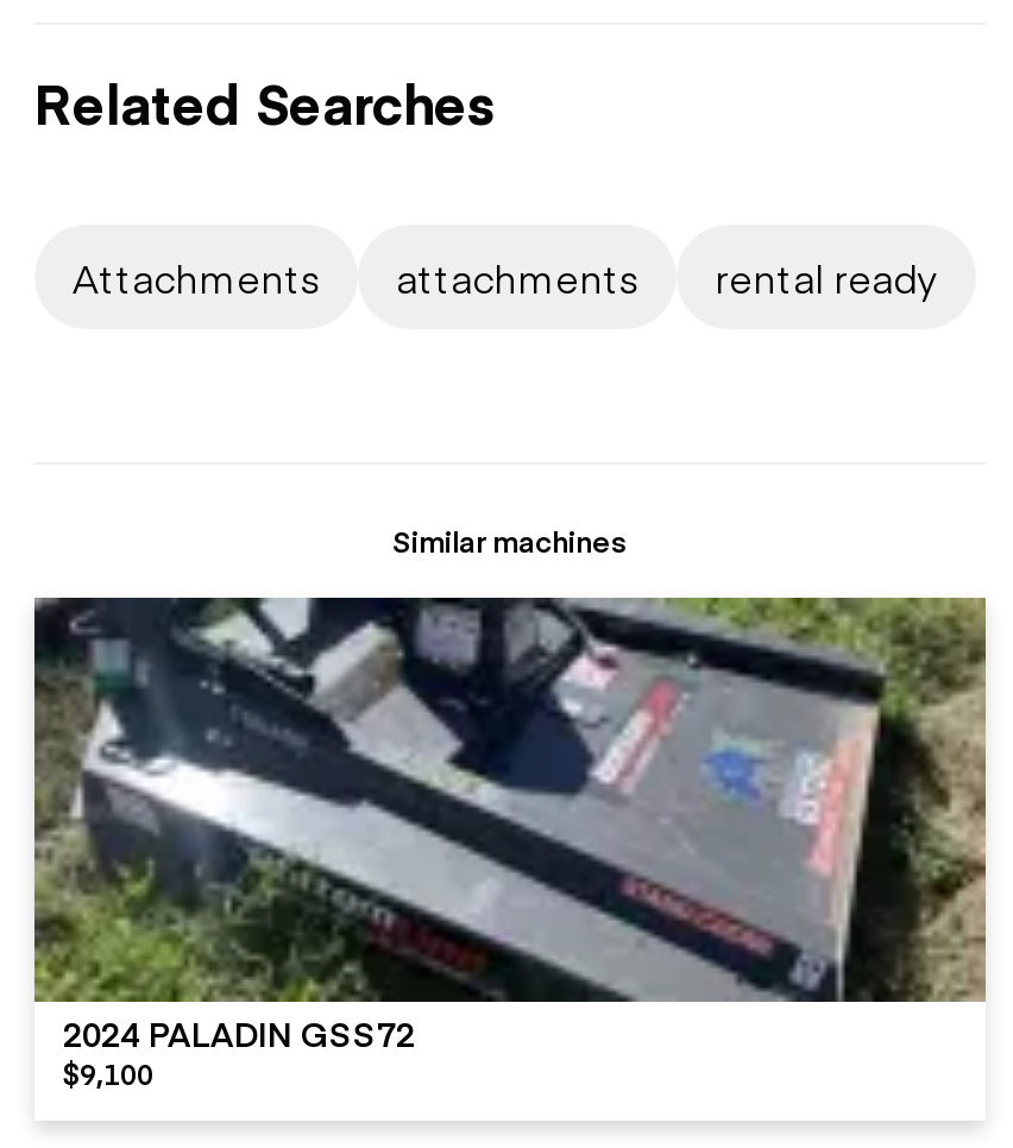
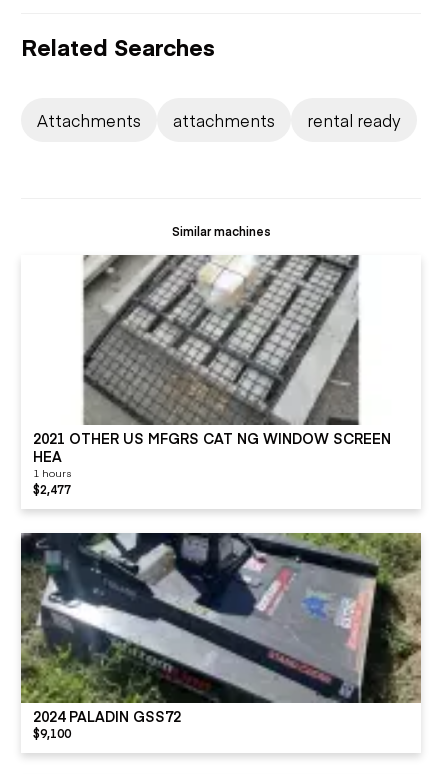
none -> [33,254,391,497] [image] | 2021 OTHER US MFGRS CAT NG WINDOW SCREEN | HEA | 1 hours | $2,477

